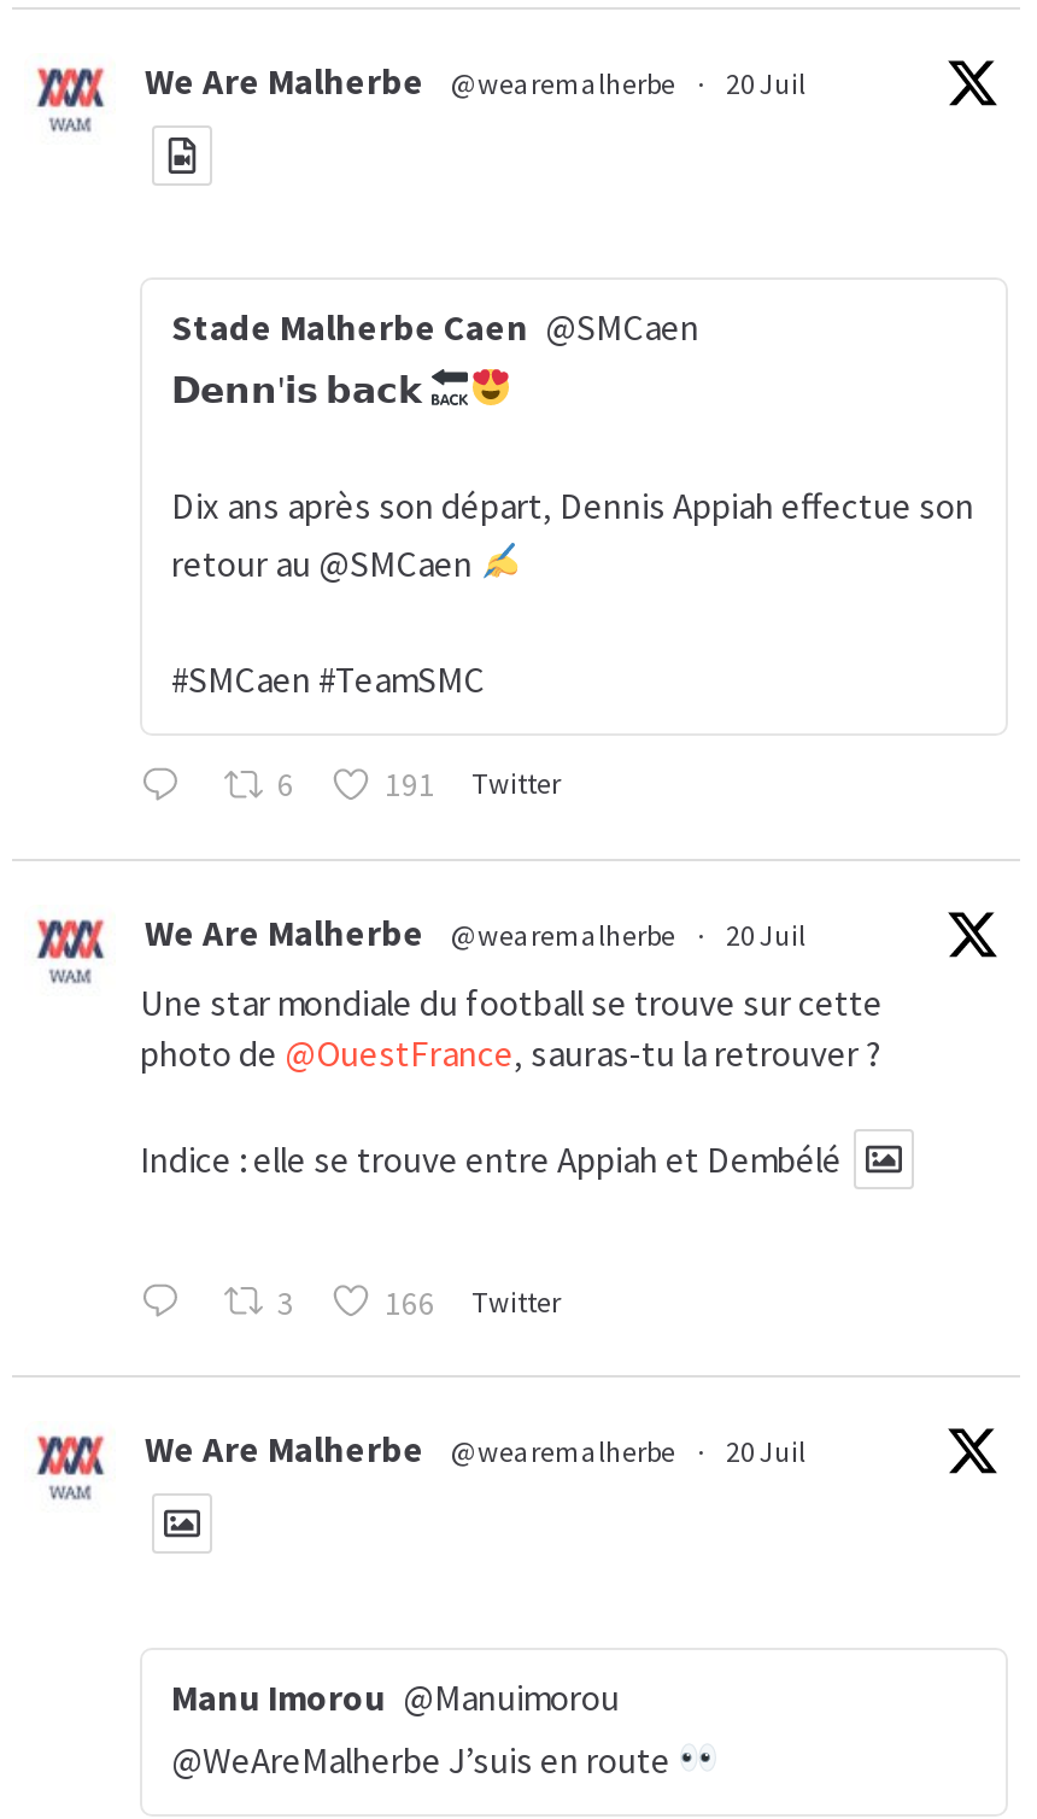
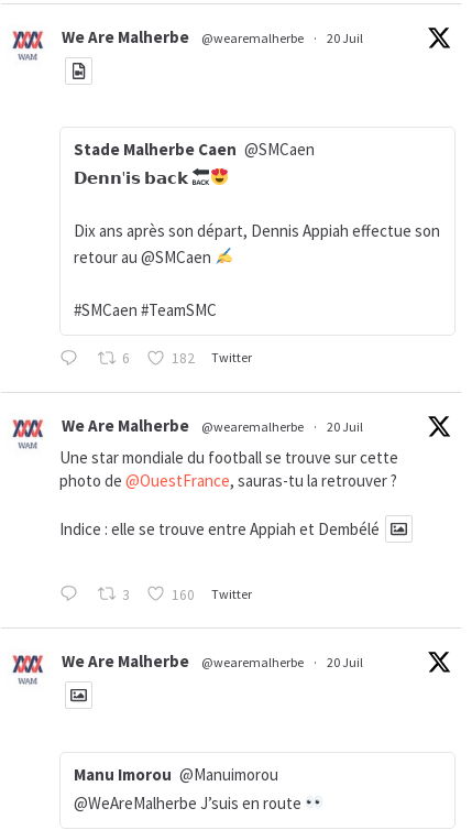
[385,765,561,806] 191 Twitter -> [171,349,251,368] 182 Twitter
[385,1282,561,1323] 166 Twitter -> [171,585,251,604] 160 Twitter

